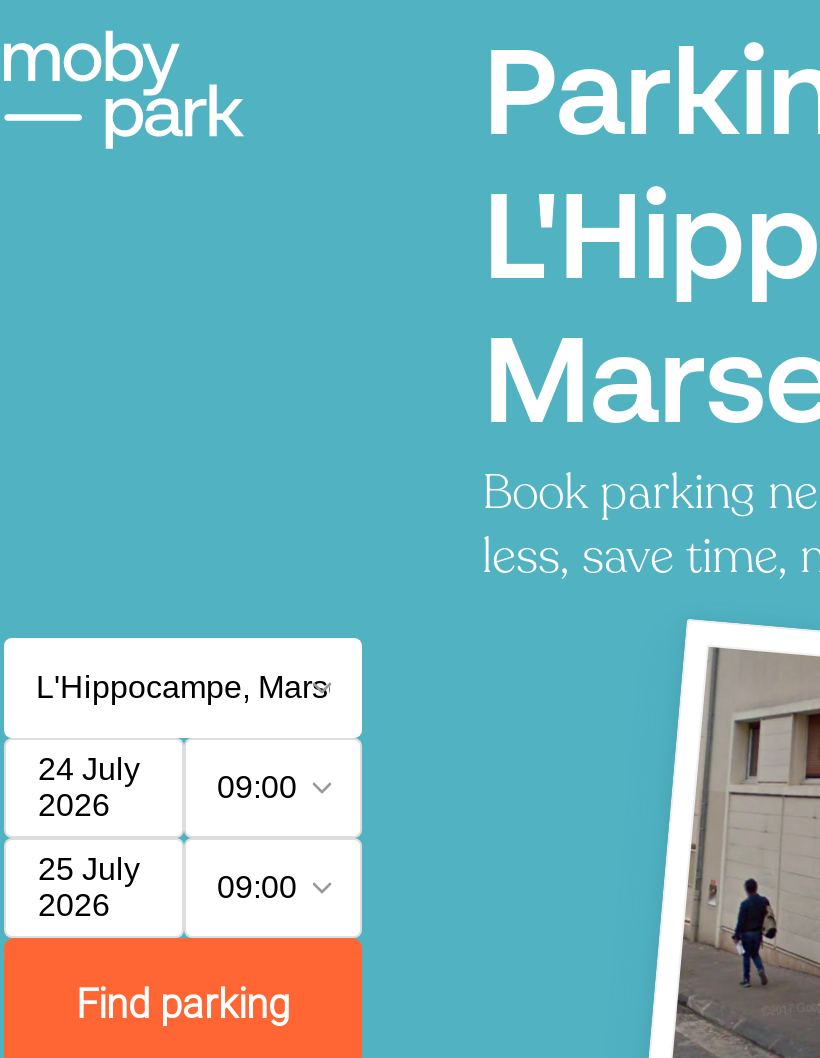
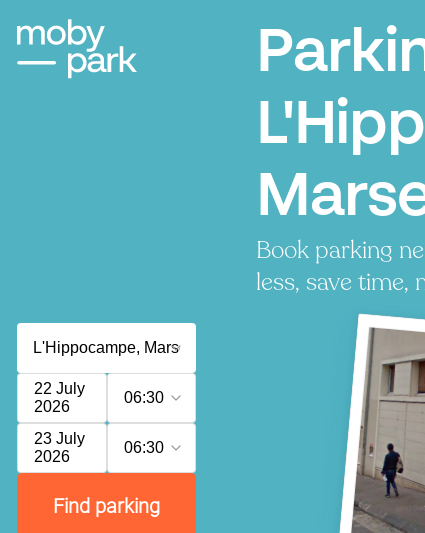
[38,752,140,786] 24 July -> [34,380,85,397] 22 July
[217,770,297,804] 09:00 -> [123,389,163,406] 06:30
[38,852,140,886] 25 July -> [34,430,85,447] 23 July
[217,870,297,904] 09:00 -> [123,439,163,456] 06:30

